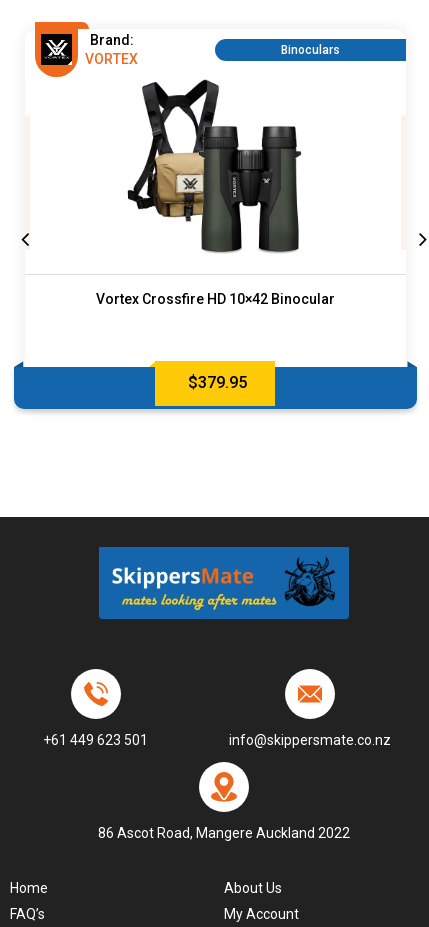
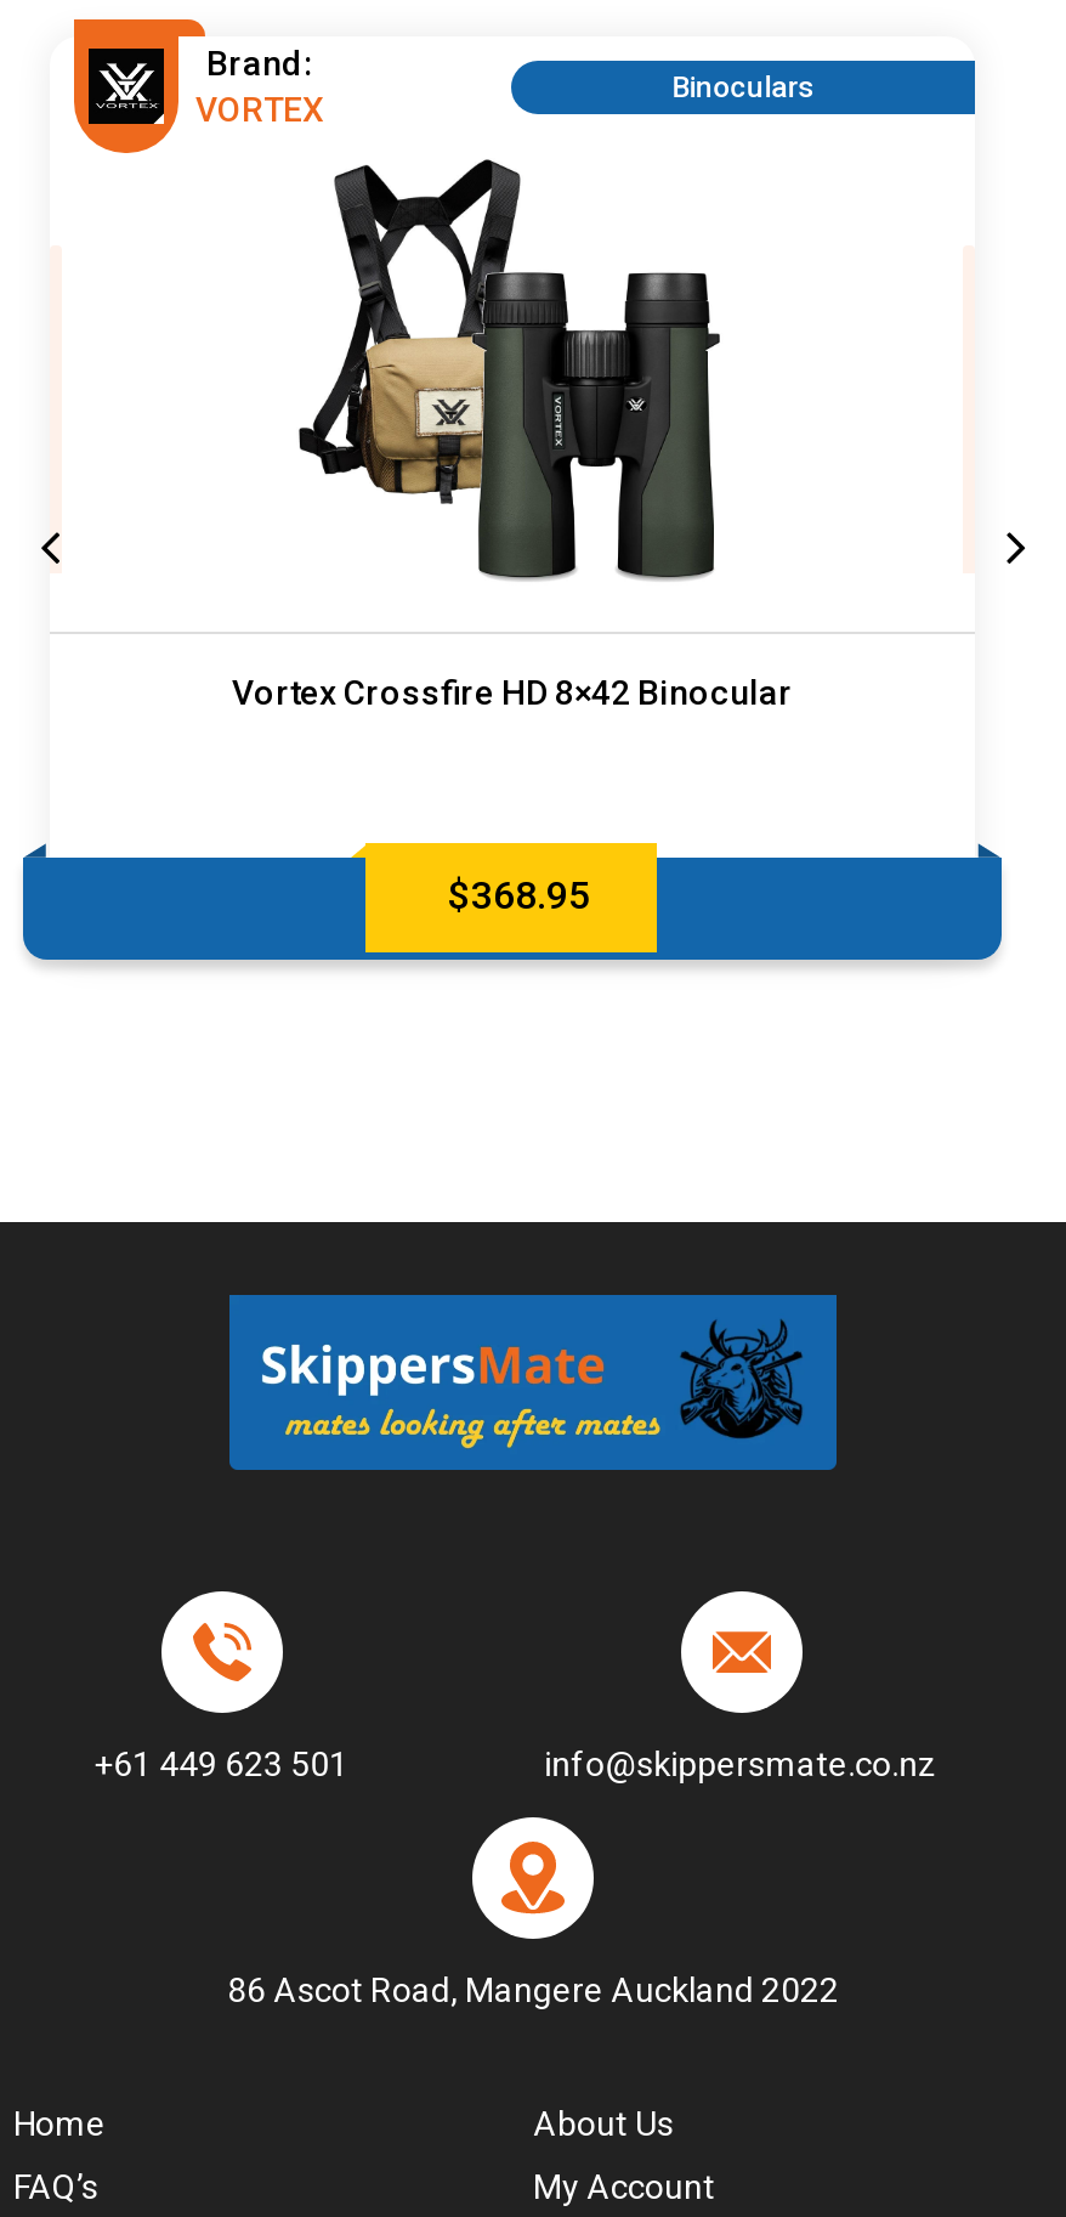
[96,291,335,307] Vortex Crossfire HD 10×42 Binocular -> [232,673,793,712] Vortex Crossfire HD 8×42 Binocular
[188,373,247,392] $379.95 -> [447,873,590,919] $368.95

